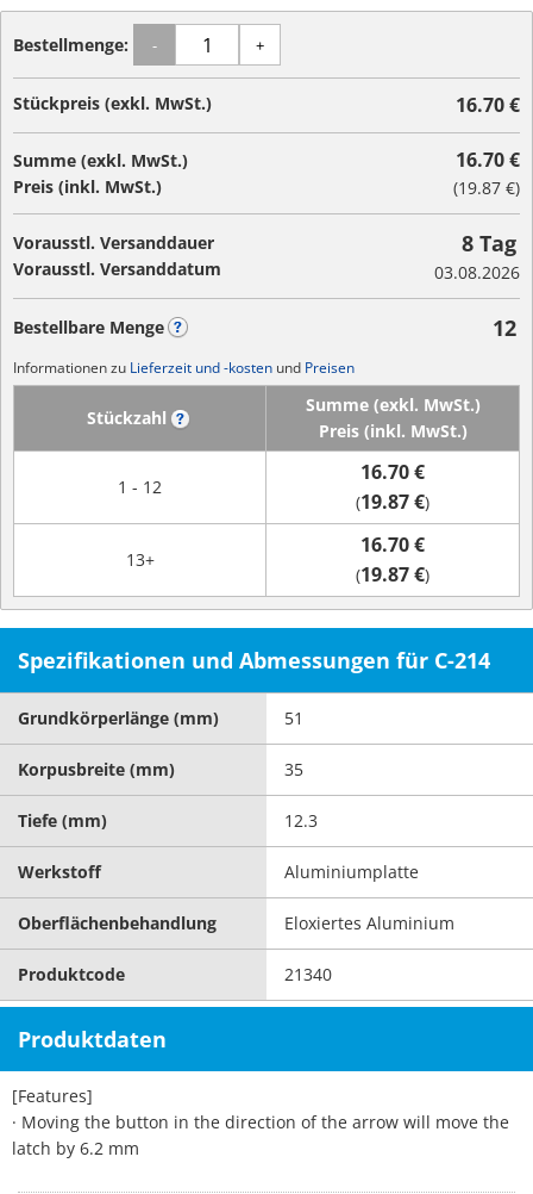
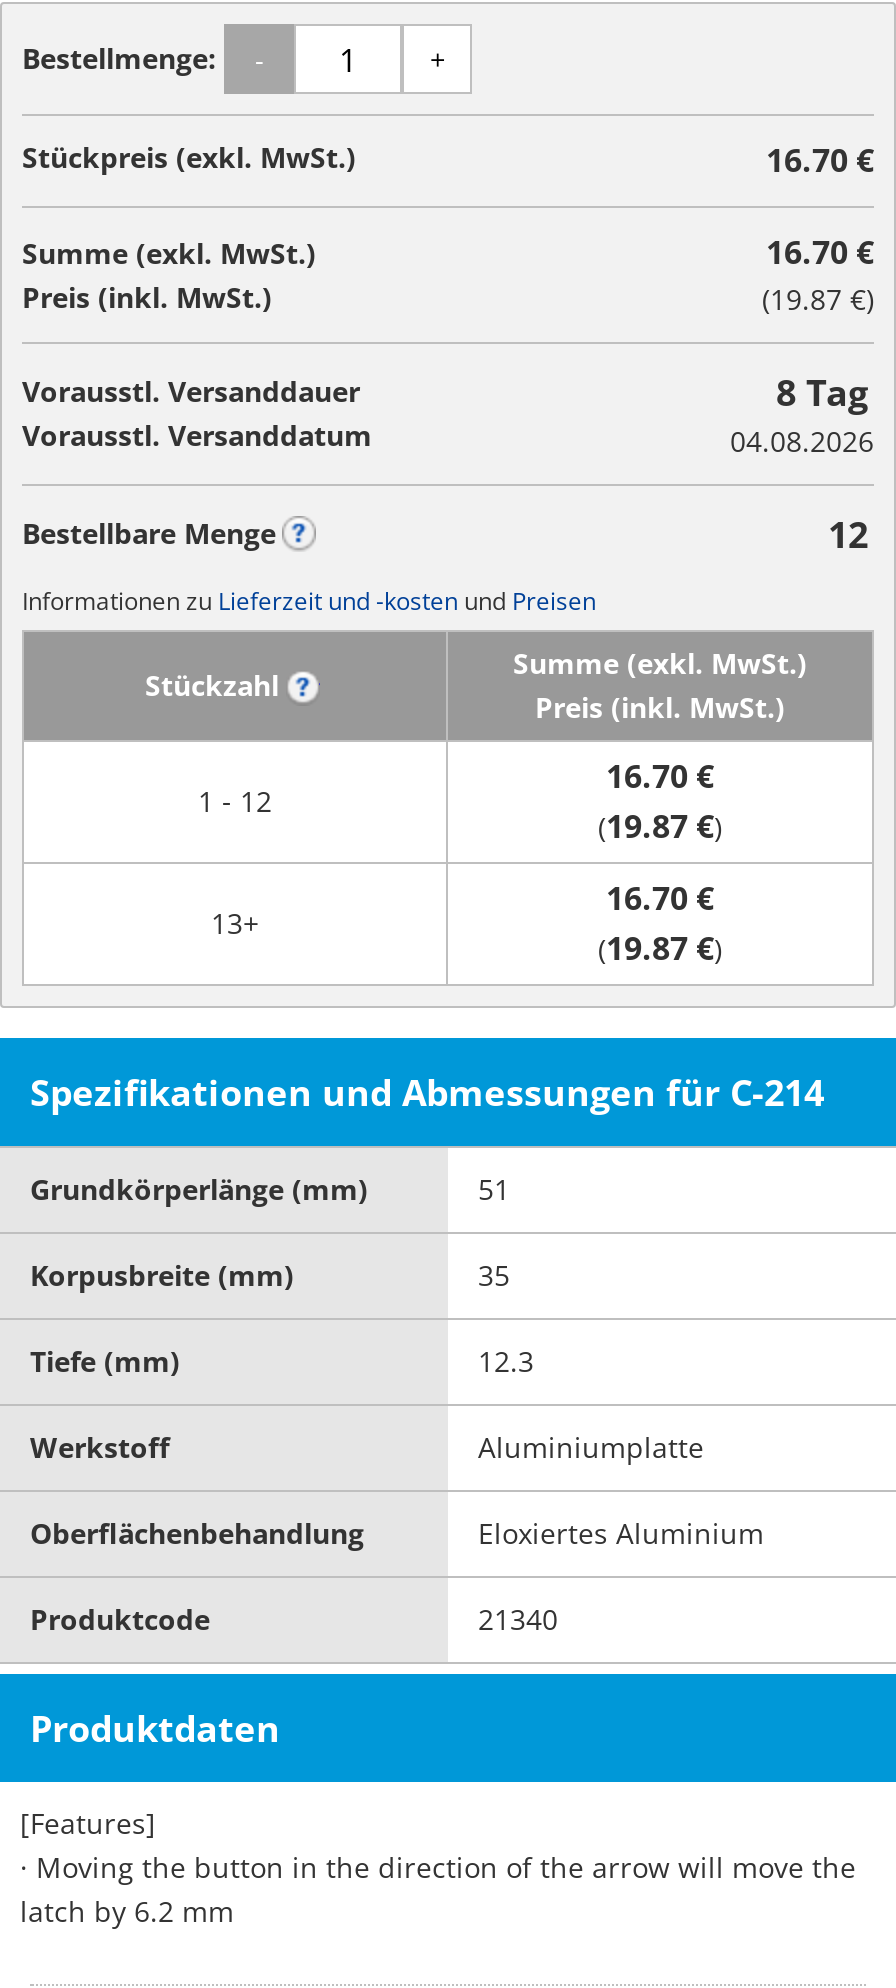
[434,261,520,284] 03.08.2026 -> [730,422,874,460] 04.08.2026

